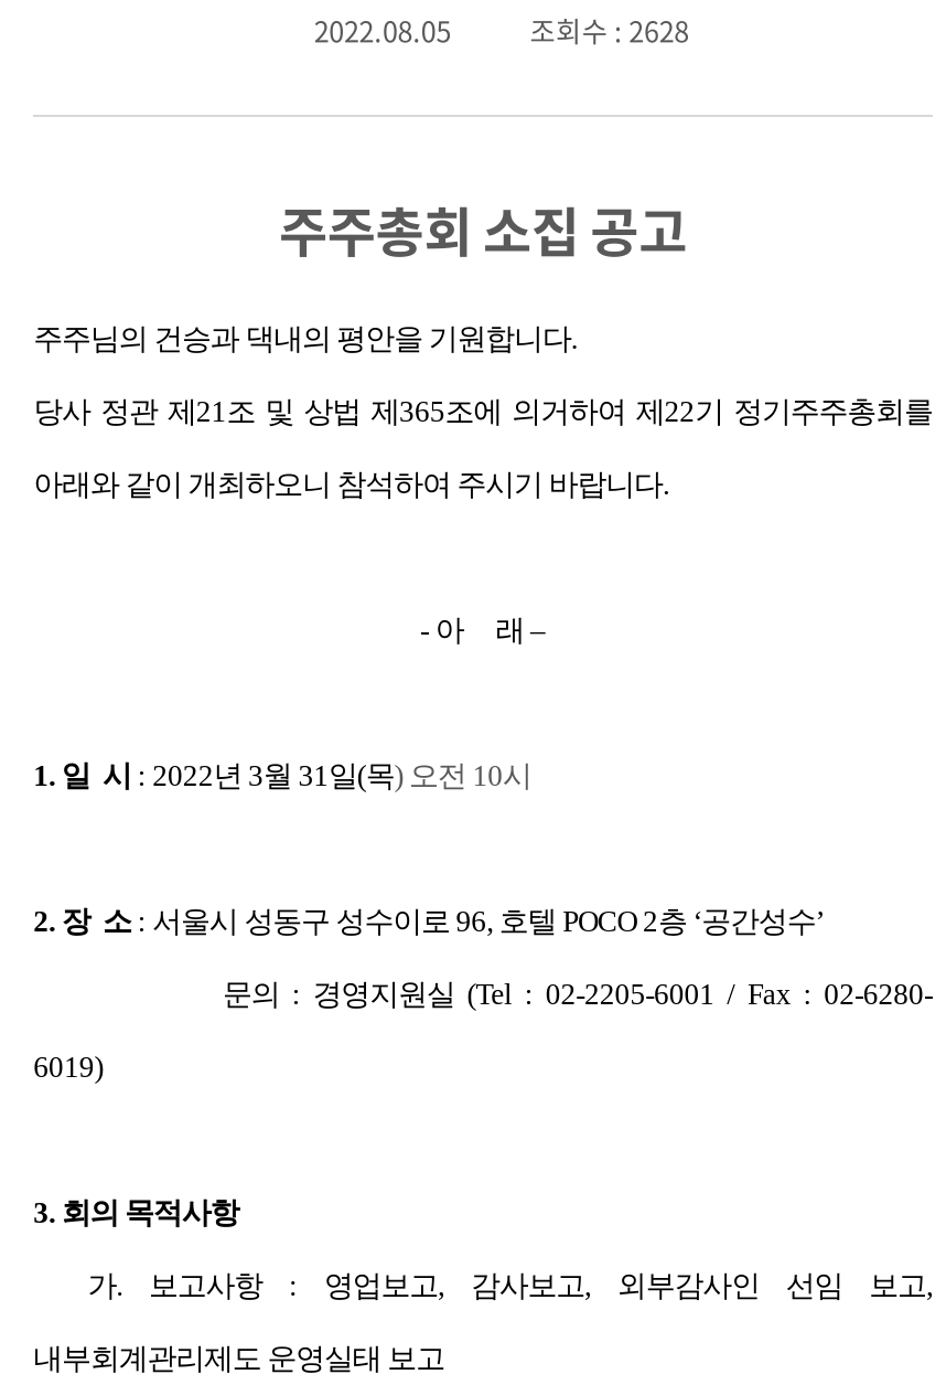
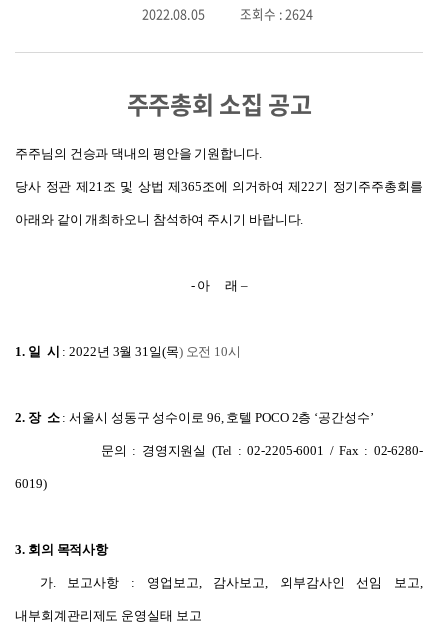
[314,8,689,50] 2022.08.05 조회수 : 2628 -> [142,4,312,23] 2022.08.05 조회수 : 2624

